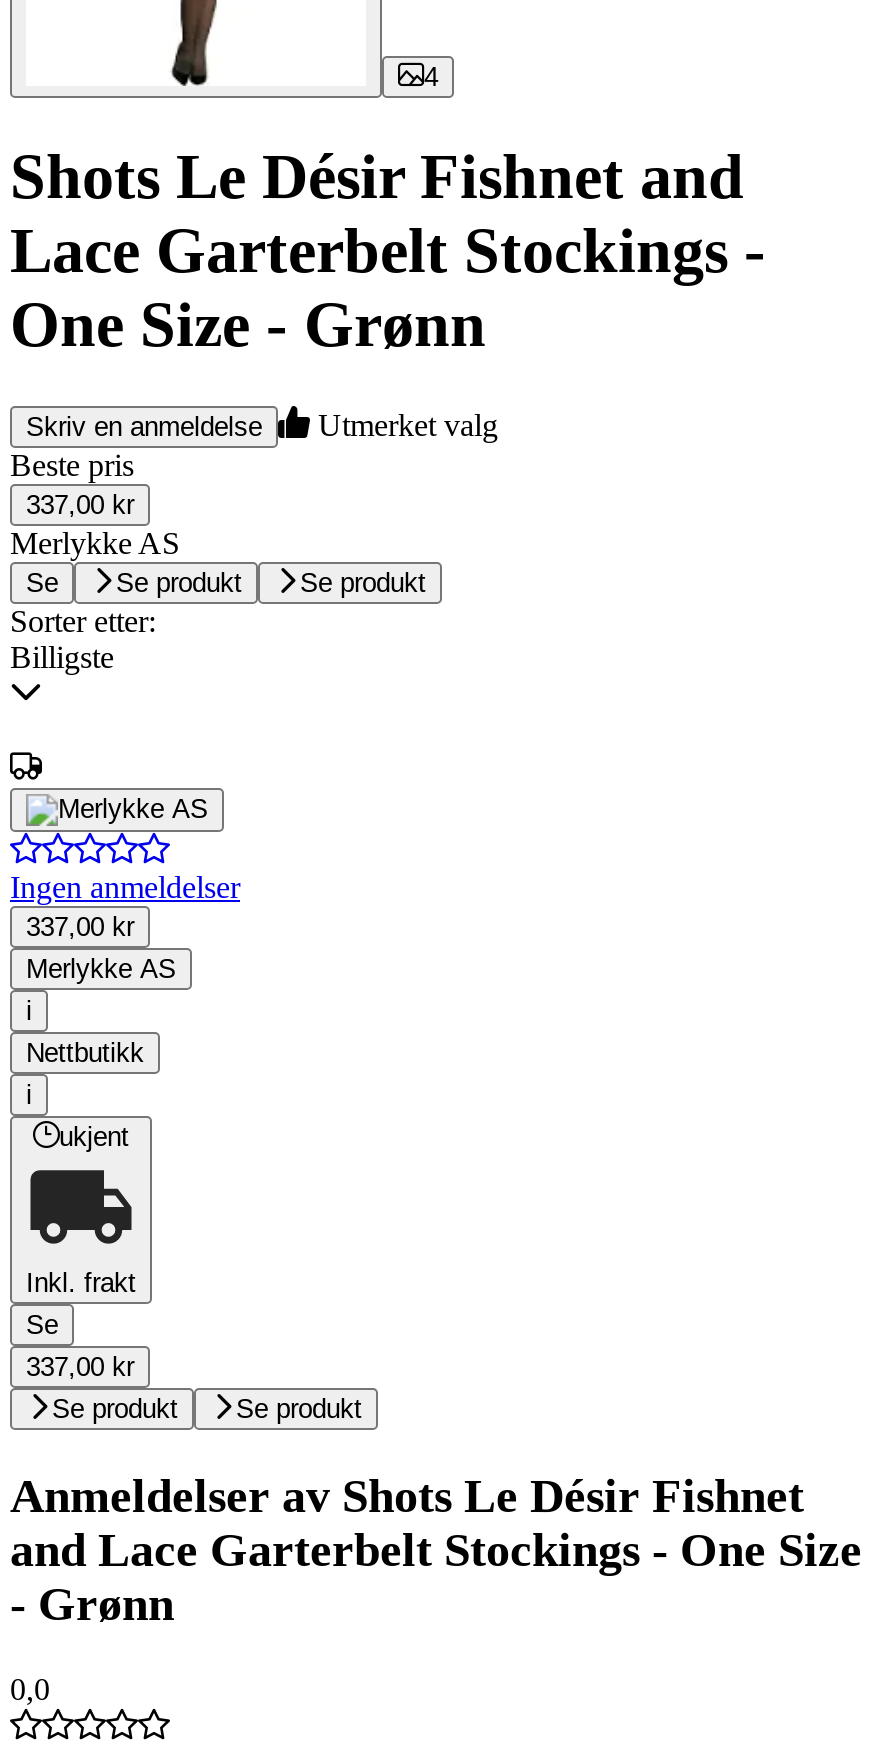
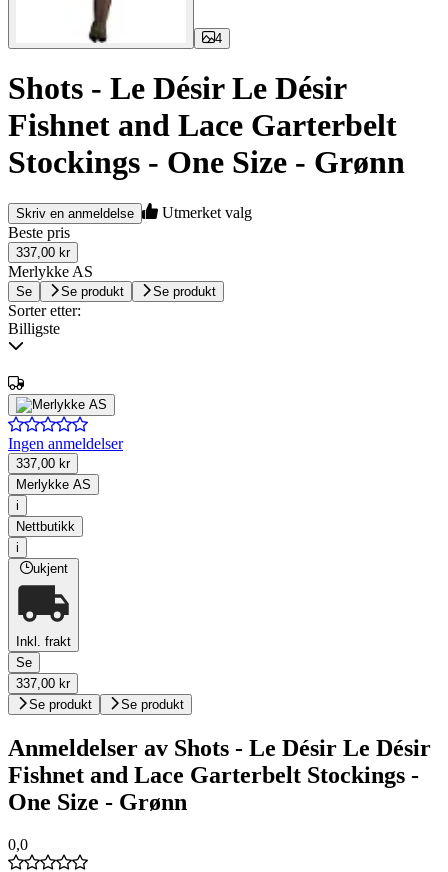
[10,141,766,287] Shots Le Désir Fishnet and | Lace Garterbelt Stockings - -> [8,70,405,180] Shots - Le Désir Le Désir | Fishnet and Lace Garterbelt | Stockings - One Size - Grønn
moved [10,289,486,361] -> [8,789,187,815]: One Size - Grønn
[10,1470,862,1630] Anmeldelser av Shots Le Désir Fishnet | and Lace Garterbelt Stockings - One Size | - Grønn -> [8,735,431,788] Anmeldelser av Shots - Le Désir Le Désir | Fishnet and Lace Garterbelt Stockings -

